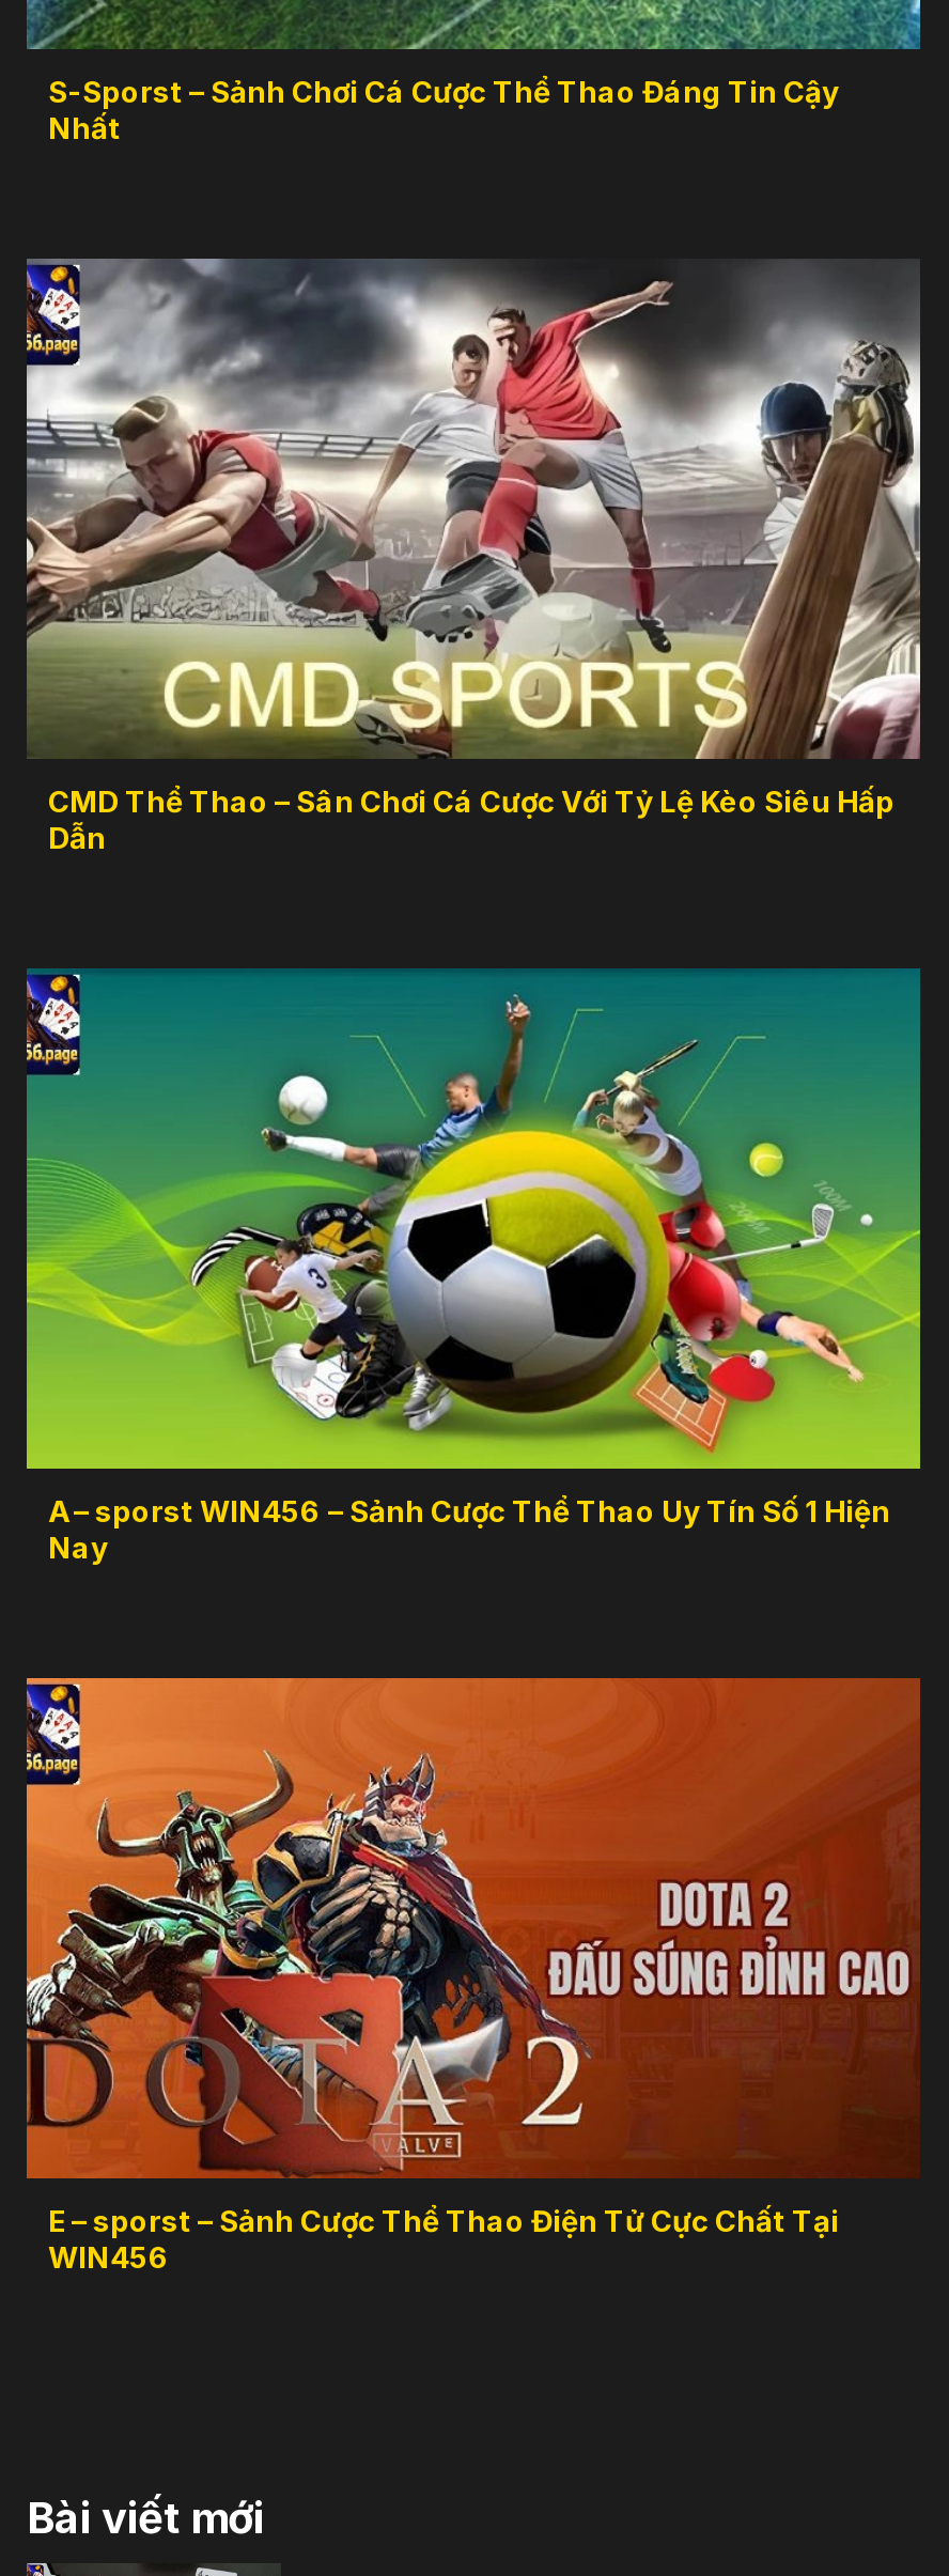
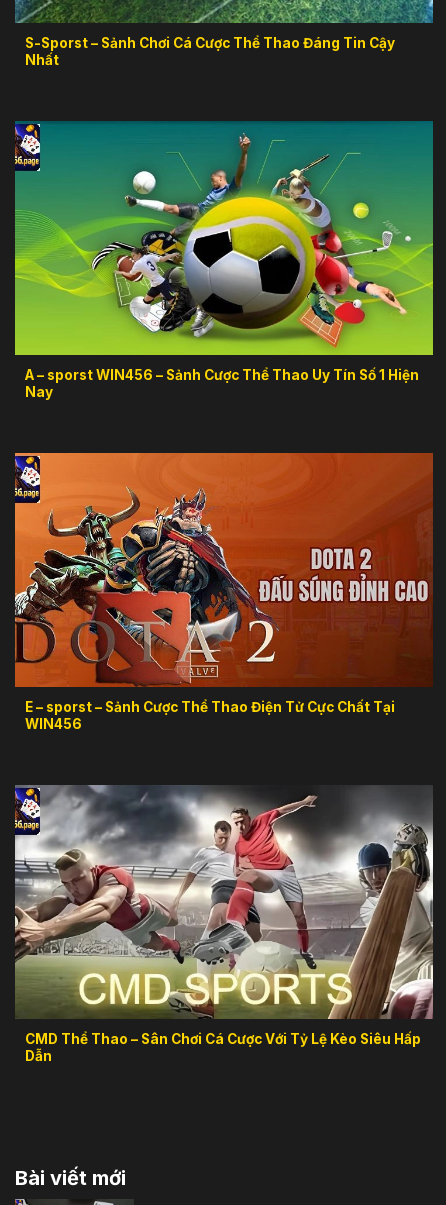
moved [25,257,920,856] -> [14,784,434,1064]: [image] | CMD Thể Thao – Sân Chơi Cá Cược Với Tỷ Lệ Kèo Siêu Hấp | Dẫn
moved [22,968,93,1077] -> [13,121,46,172]: [image]
moved [25,981,922,2275] -> [14,127,434,732]: [image] | A – sporst WIN456 – Sảnh Cược Thể Thao Uy Tín Số 1 Hiện | Nay | E – sporst – Sảnh Cược Thể Thao Điện Tử Cực Chất Tại | WIN456

